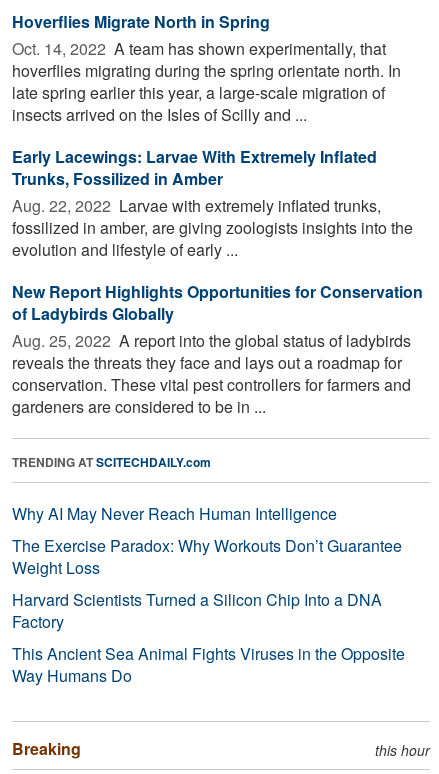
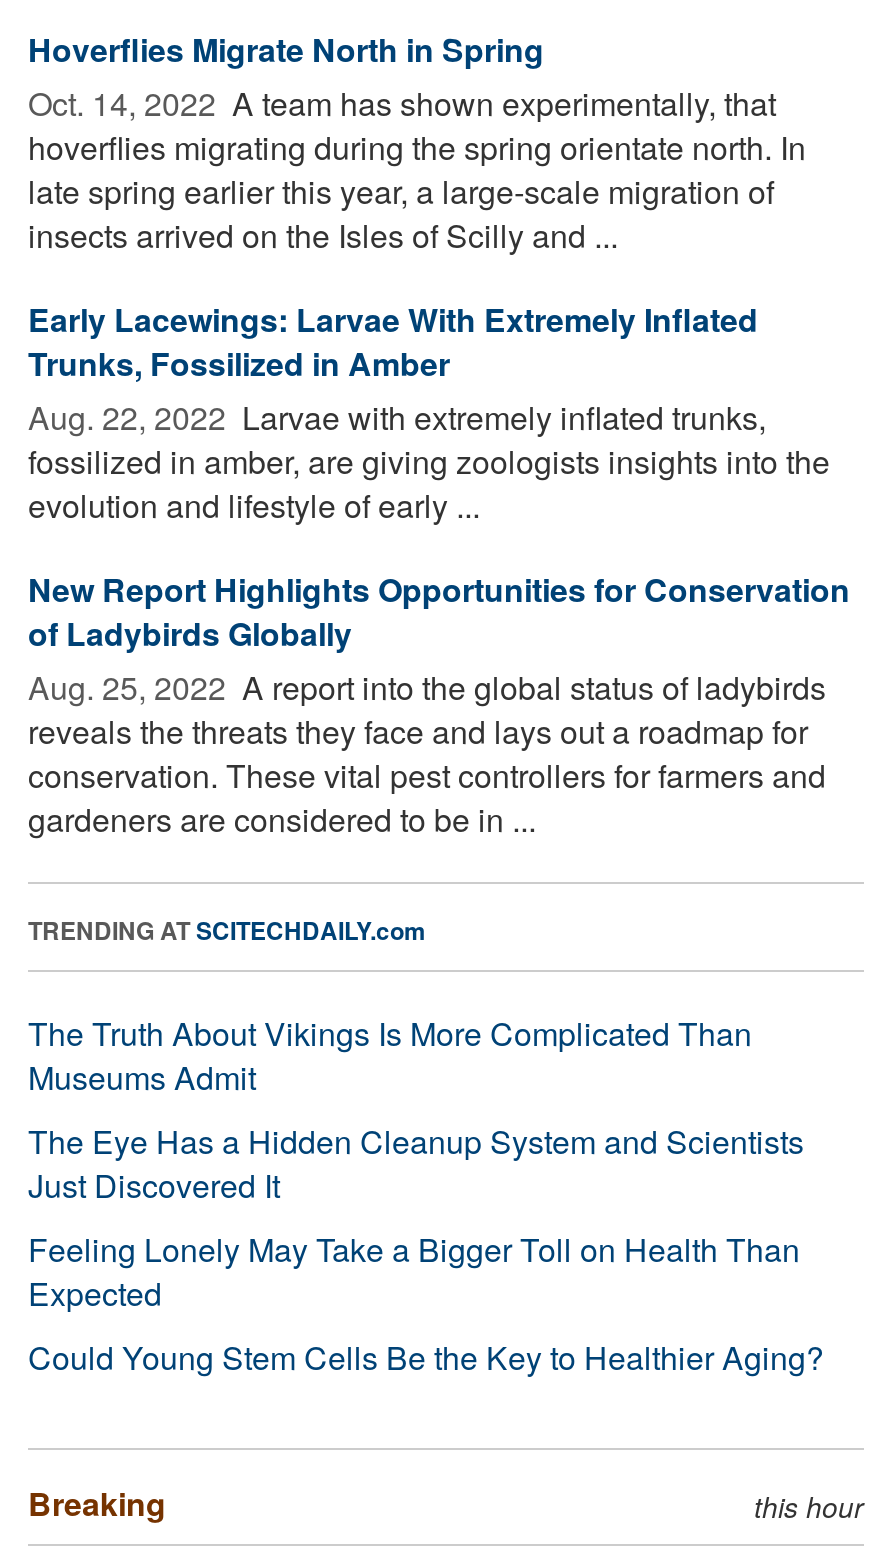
[12,502,405,687] Why AI May Never Reach Human Intelligence | The Exercise Paradox: Why Workouts Don’t Guarantee | Weight Loss | Harvard Scientists Turned a Silicon Chip Into a DNA | Factory | This Ancient Sea Animal Fights Viruses in the Opposite | Way Humans Do -> [28,1010,824,1380] The Truth About Vikings Is More Complicated Than | Museums Admit | The Eye Has a Hidden Cleanup System and Scientists | Just Discovered It | Feeling Lonely May Take a Bigger Toll on Health Than | Expected | Could Young Stem Cells Be the Key to Healthier Aging?

